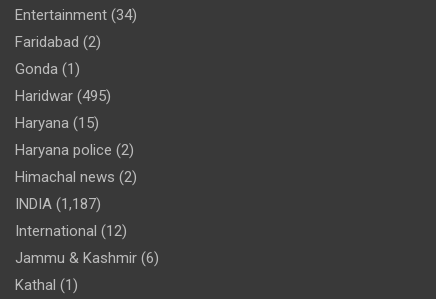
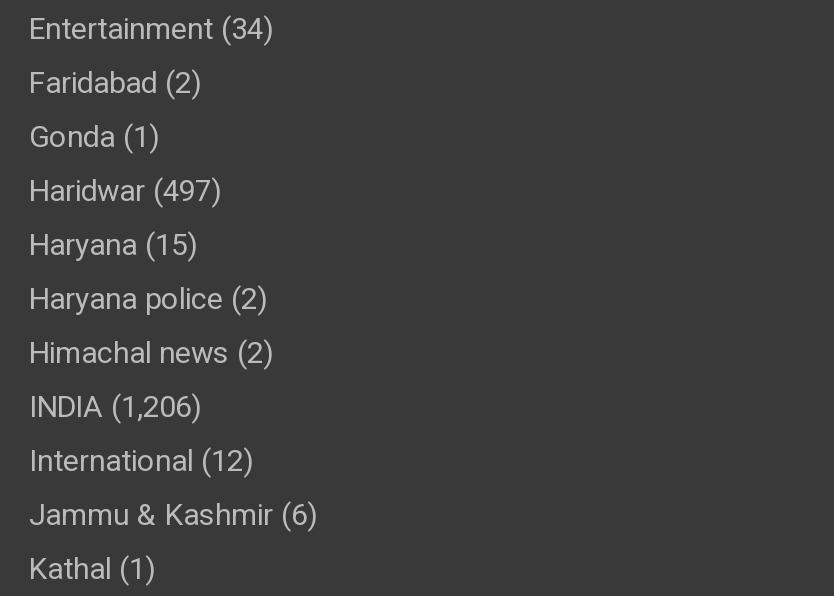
[15,87,111,105] Haridwar (495) -> [29,173,221,209] Haridwar (497)
[15,195,101,213] INDIA (1,187) -> [29,389,201,425] INDIA (1,206)

